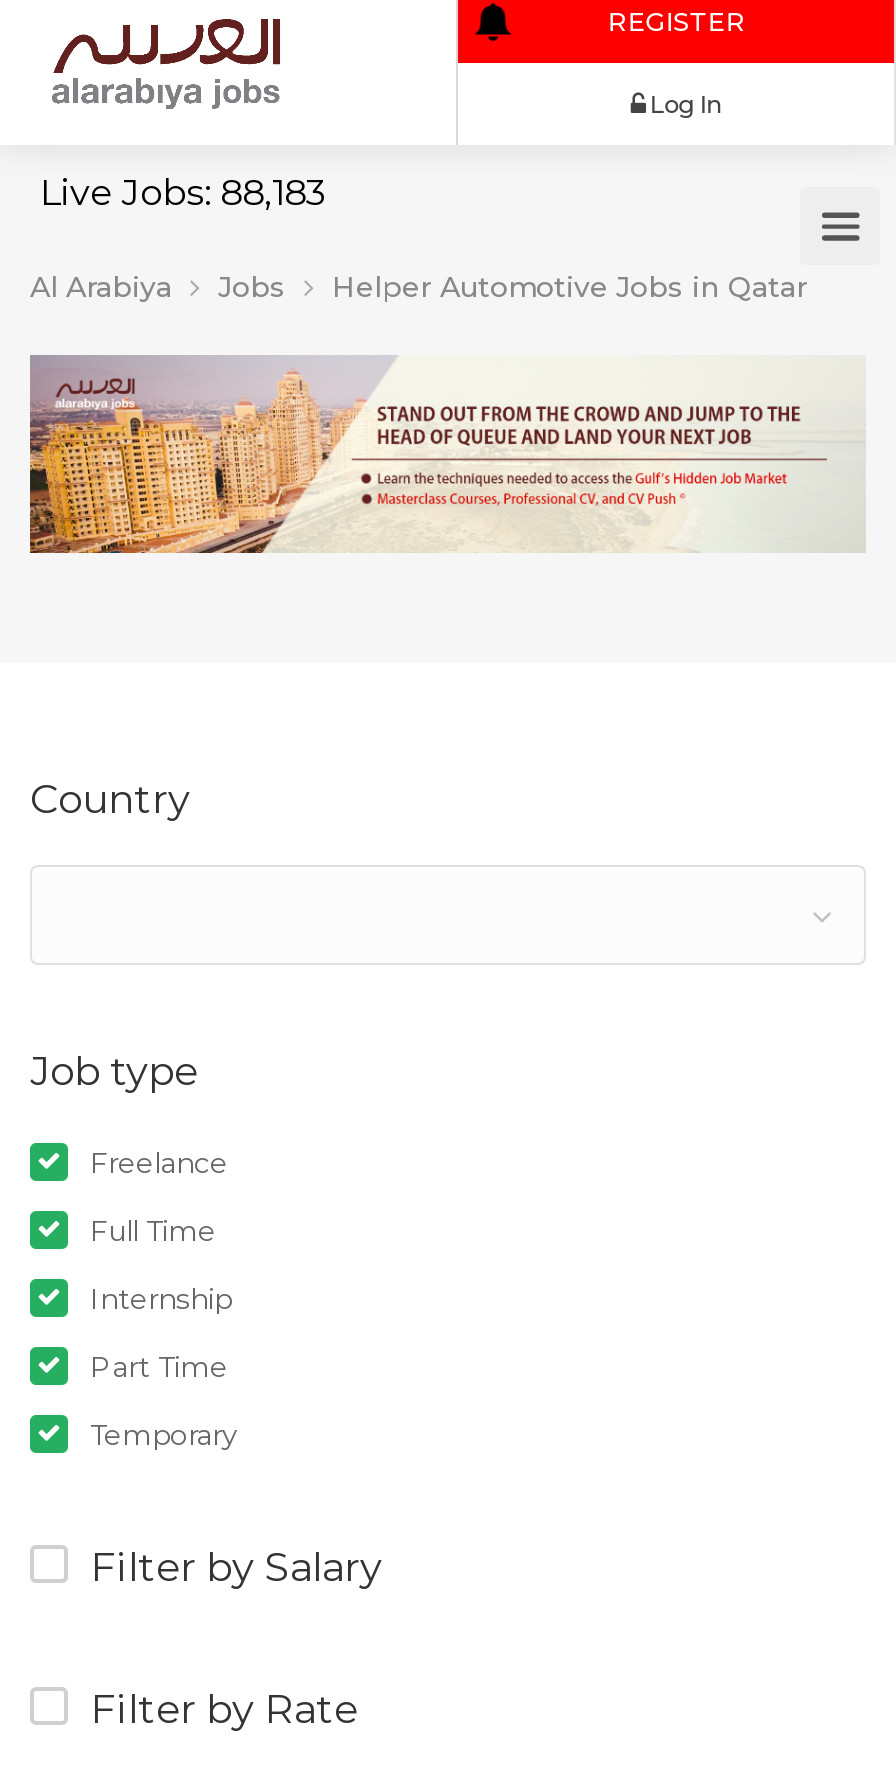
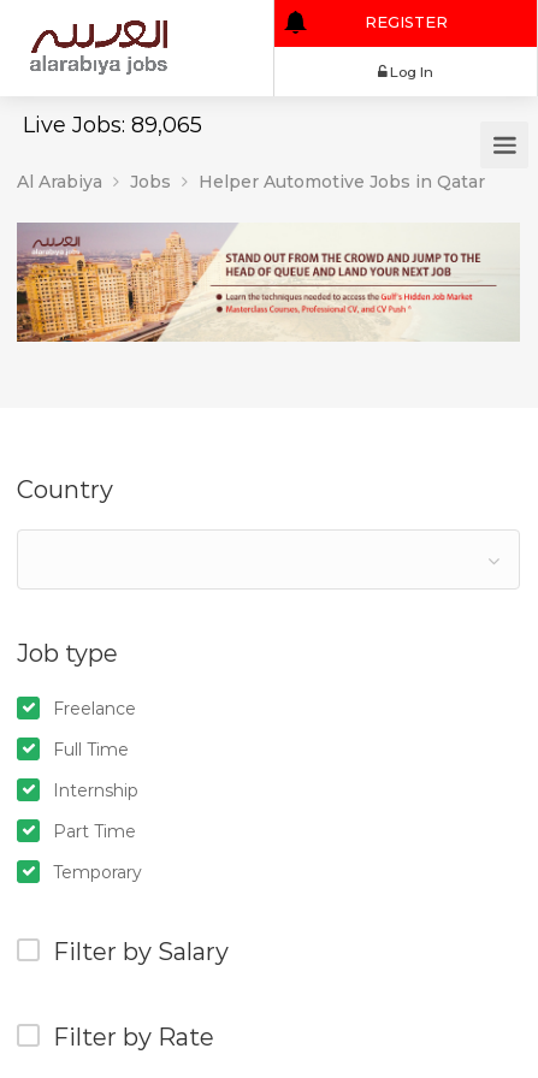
[40,171,328,215] Live Jobs: 88,183 -> [23,112,202,138] Live Jobs: 89,065

